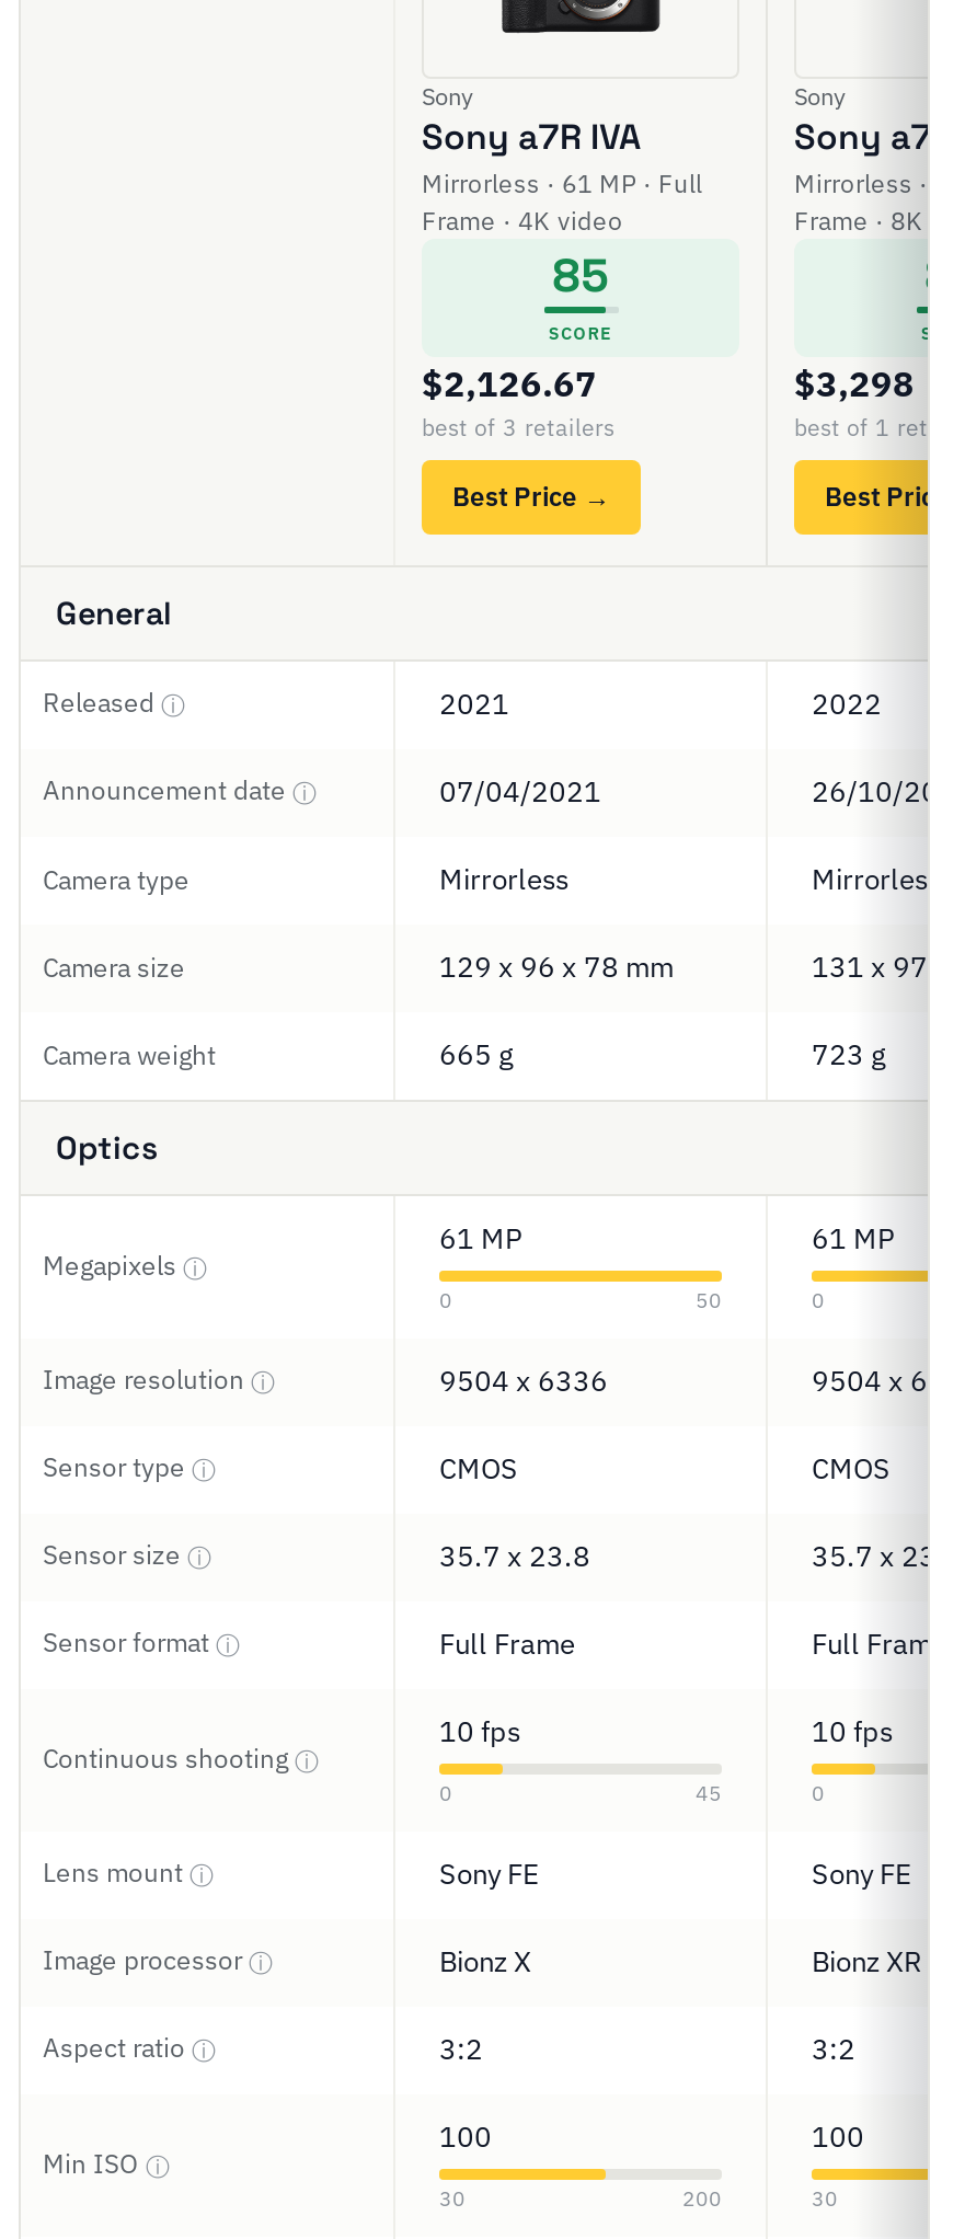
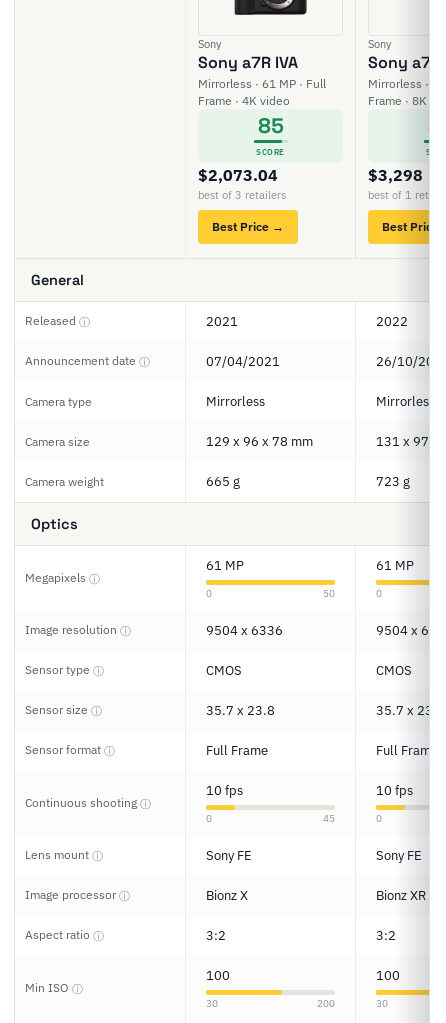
[422,361,597,405] $2,126.67 -> [198,165,278,185] $2,073.04

